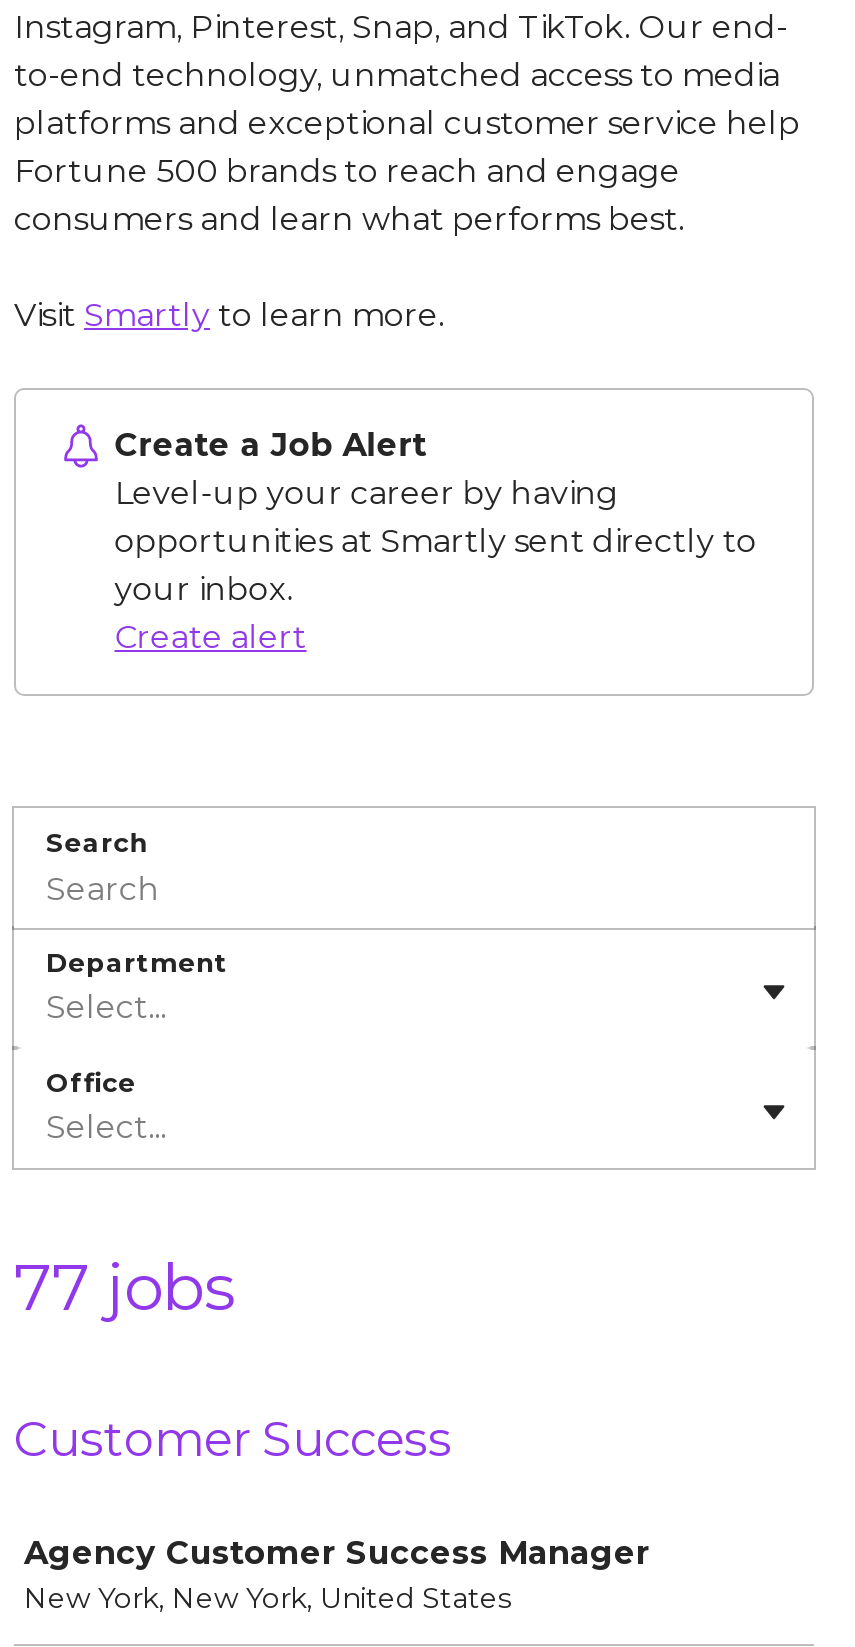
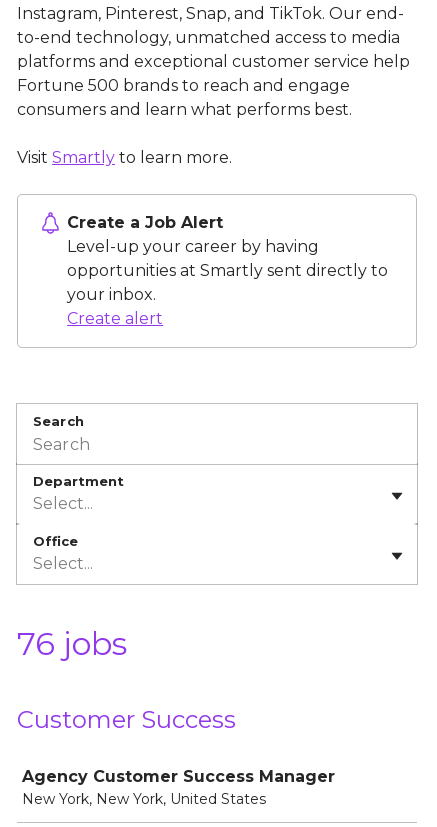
[14,1248,234,1326] 77 jobs -> [17,624,127,663] 76 jobs

